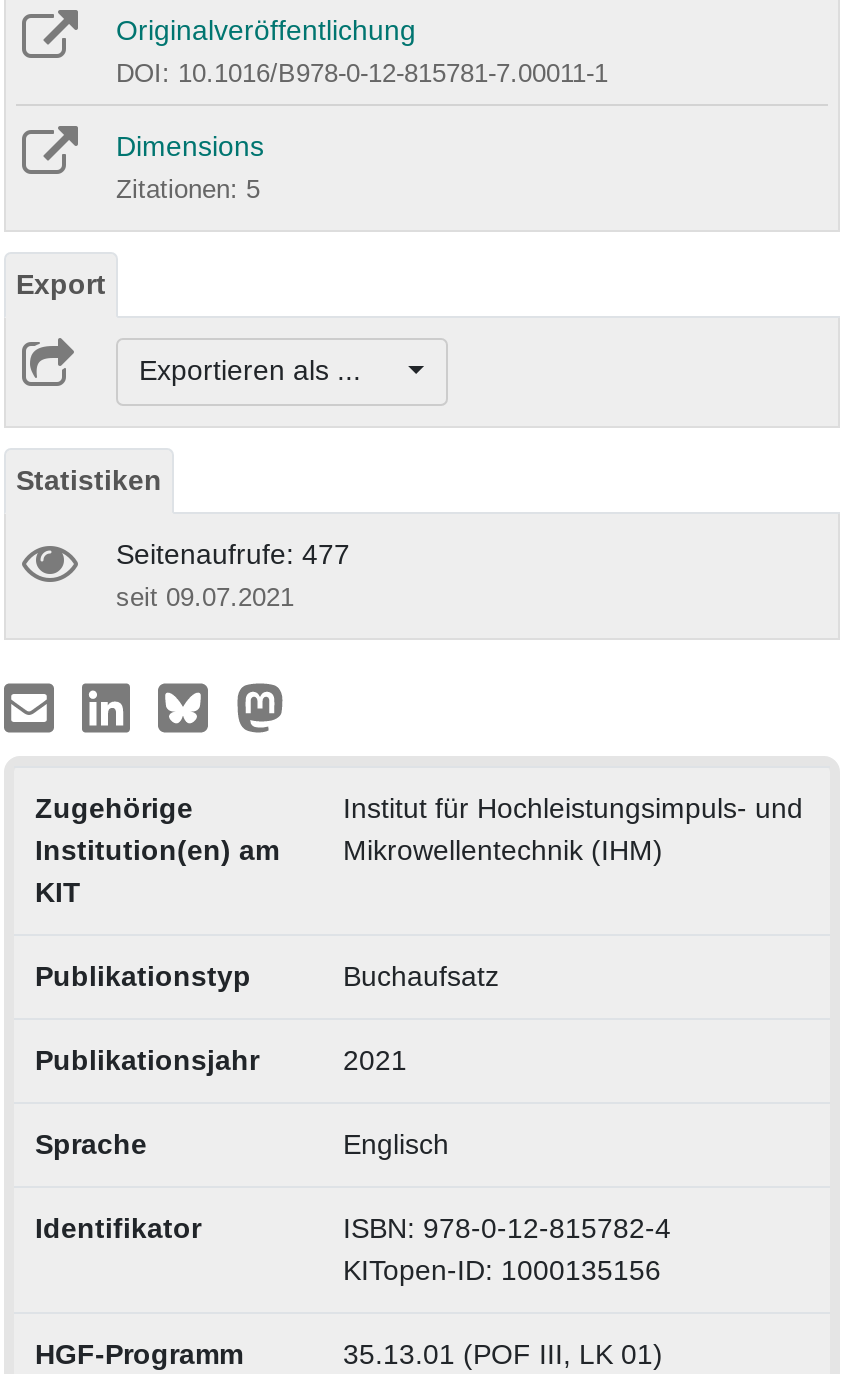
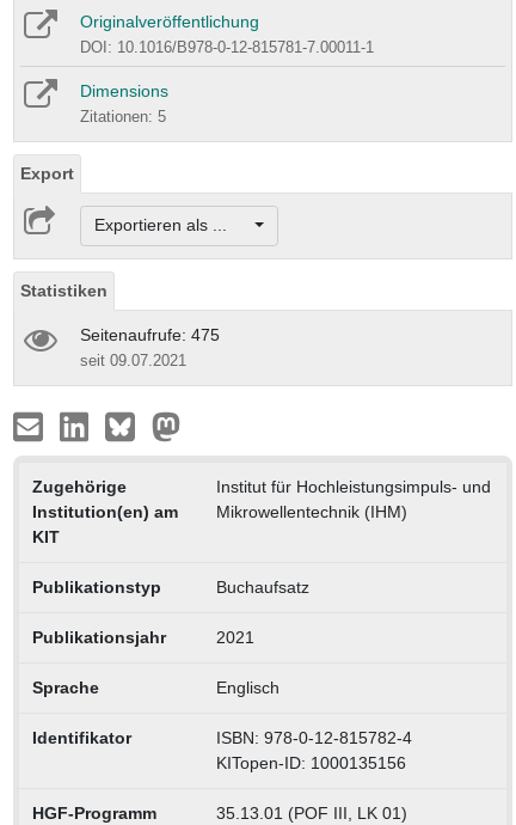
[116,537,350,569] Seitenaufrufe: 477 -> [80,325,220,344] Seitenaufrufe: 475

